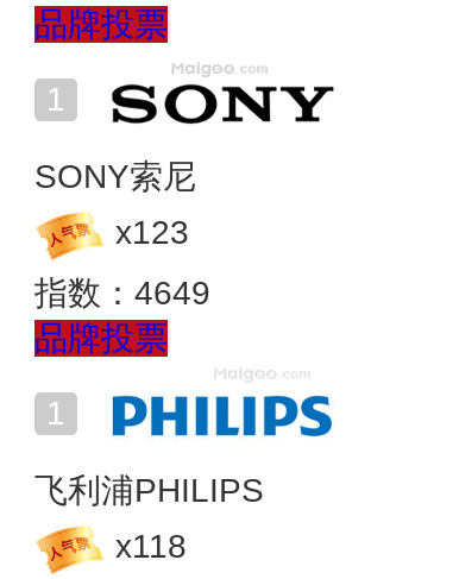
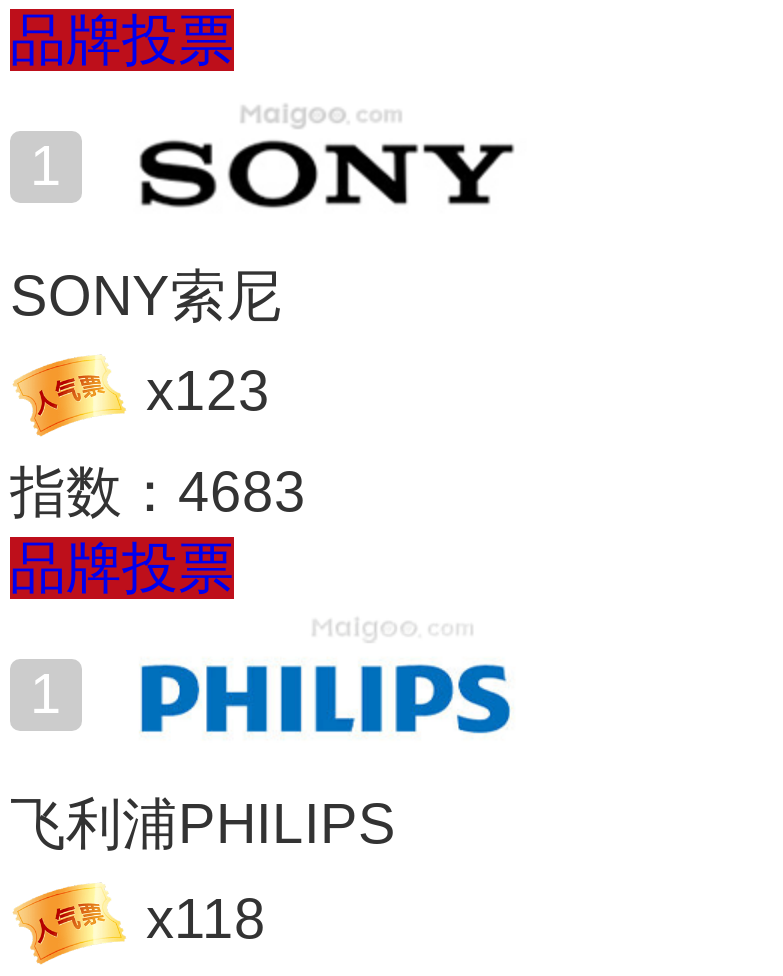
[34,275,210,311] 指数：4649 -> [10,461,306,523] 指数：4683

